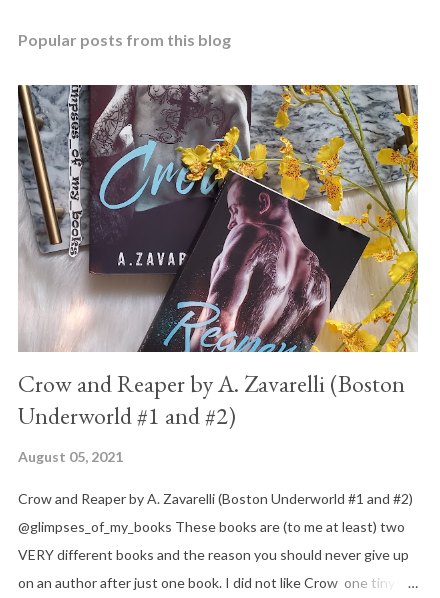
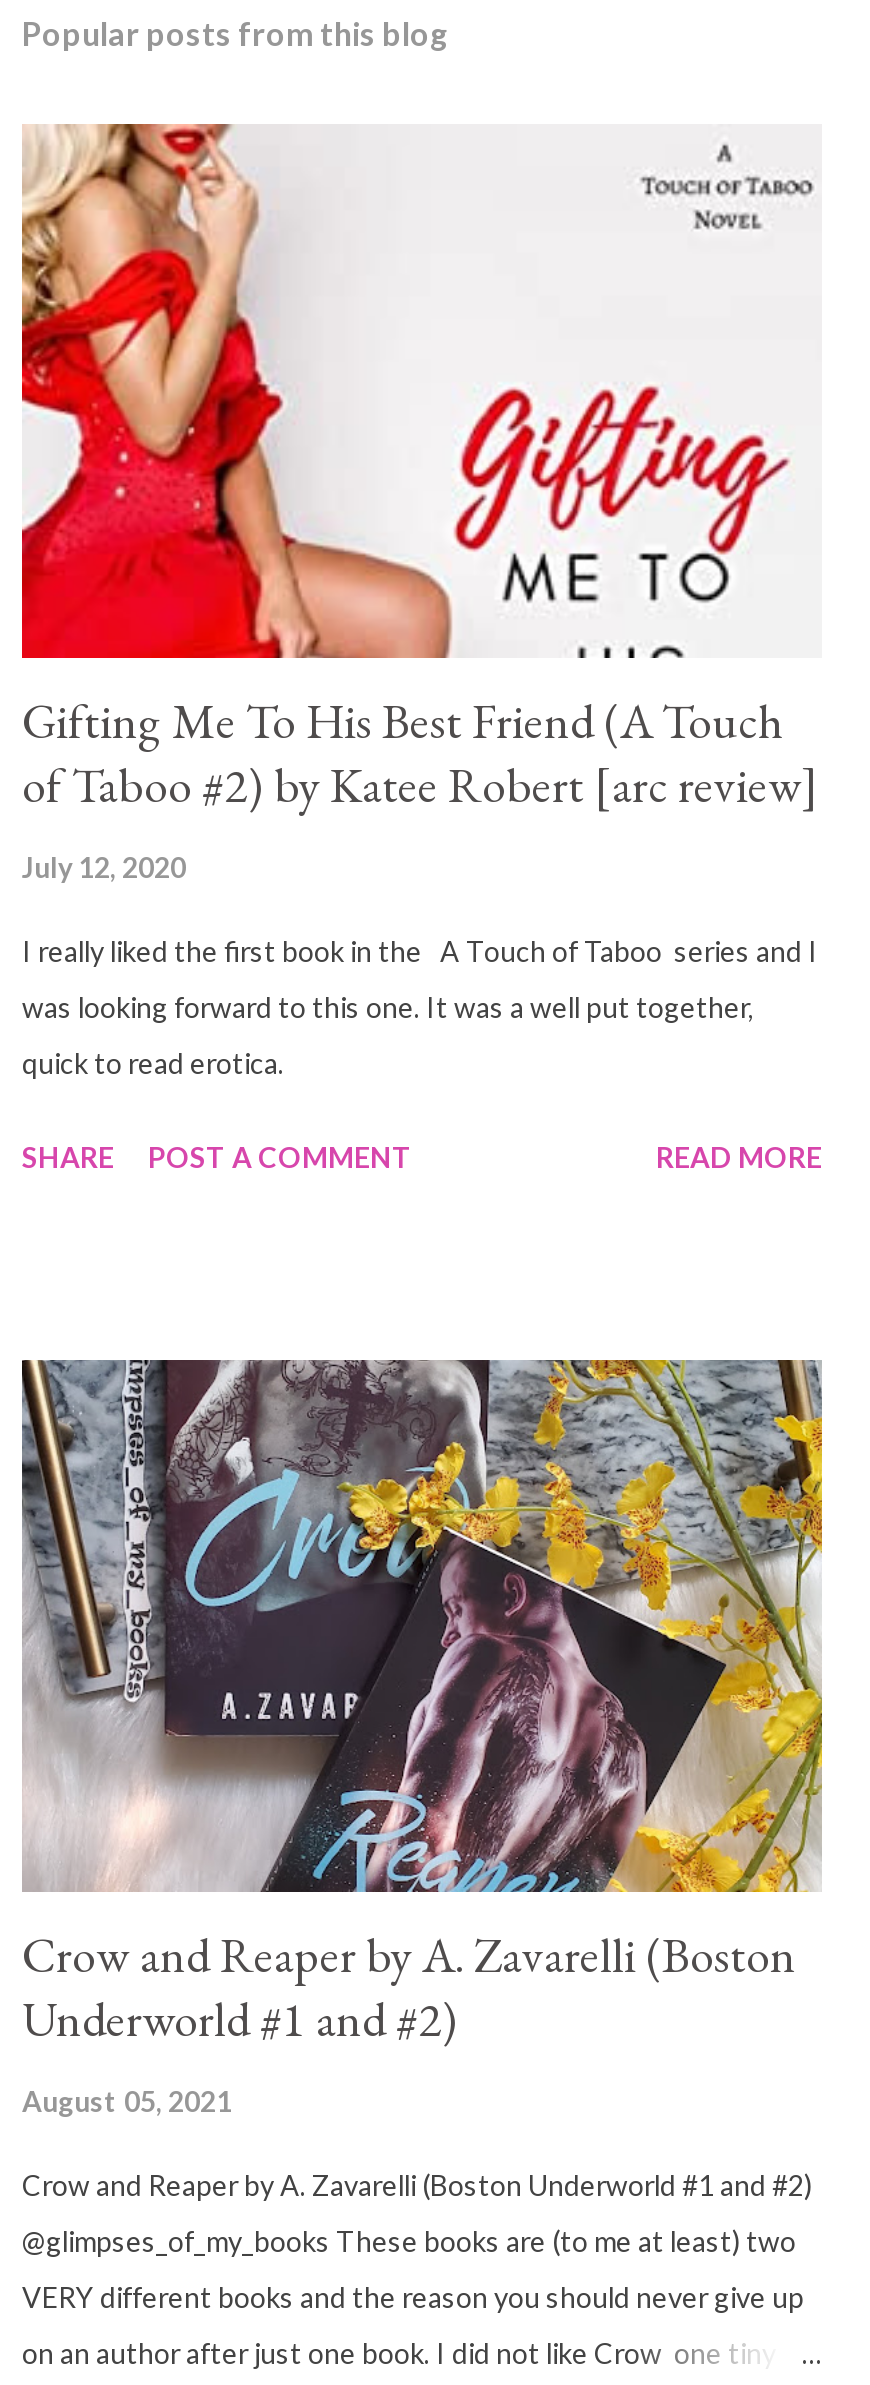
none -> [20,122,822,1173] [image] | Gifting Me To His Best Friend (A Touch | of Taboo #2) by Katee Robert [arc review] | July 12, 2020 | I really liked the first book in the A Touch of Taboo series and I | was looking forward to this one. It was a well put together, | quick to read erotica. | SHARE | POST A COMMENT | READ MORE

